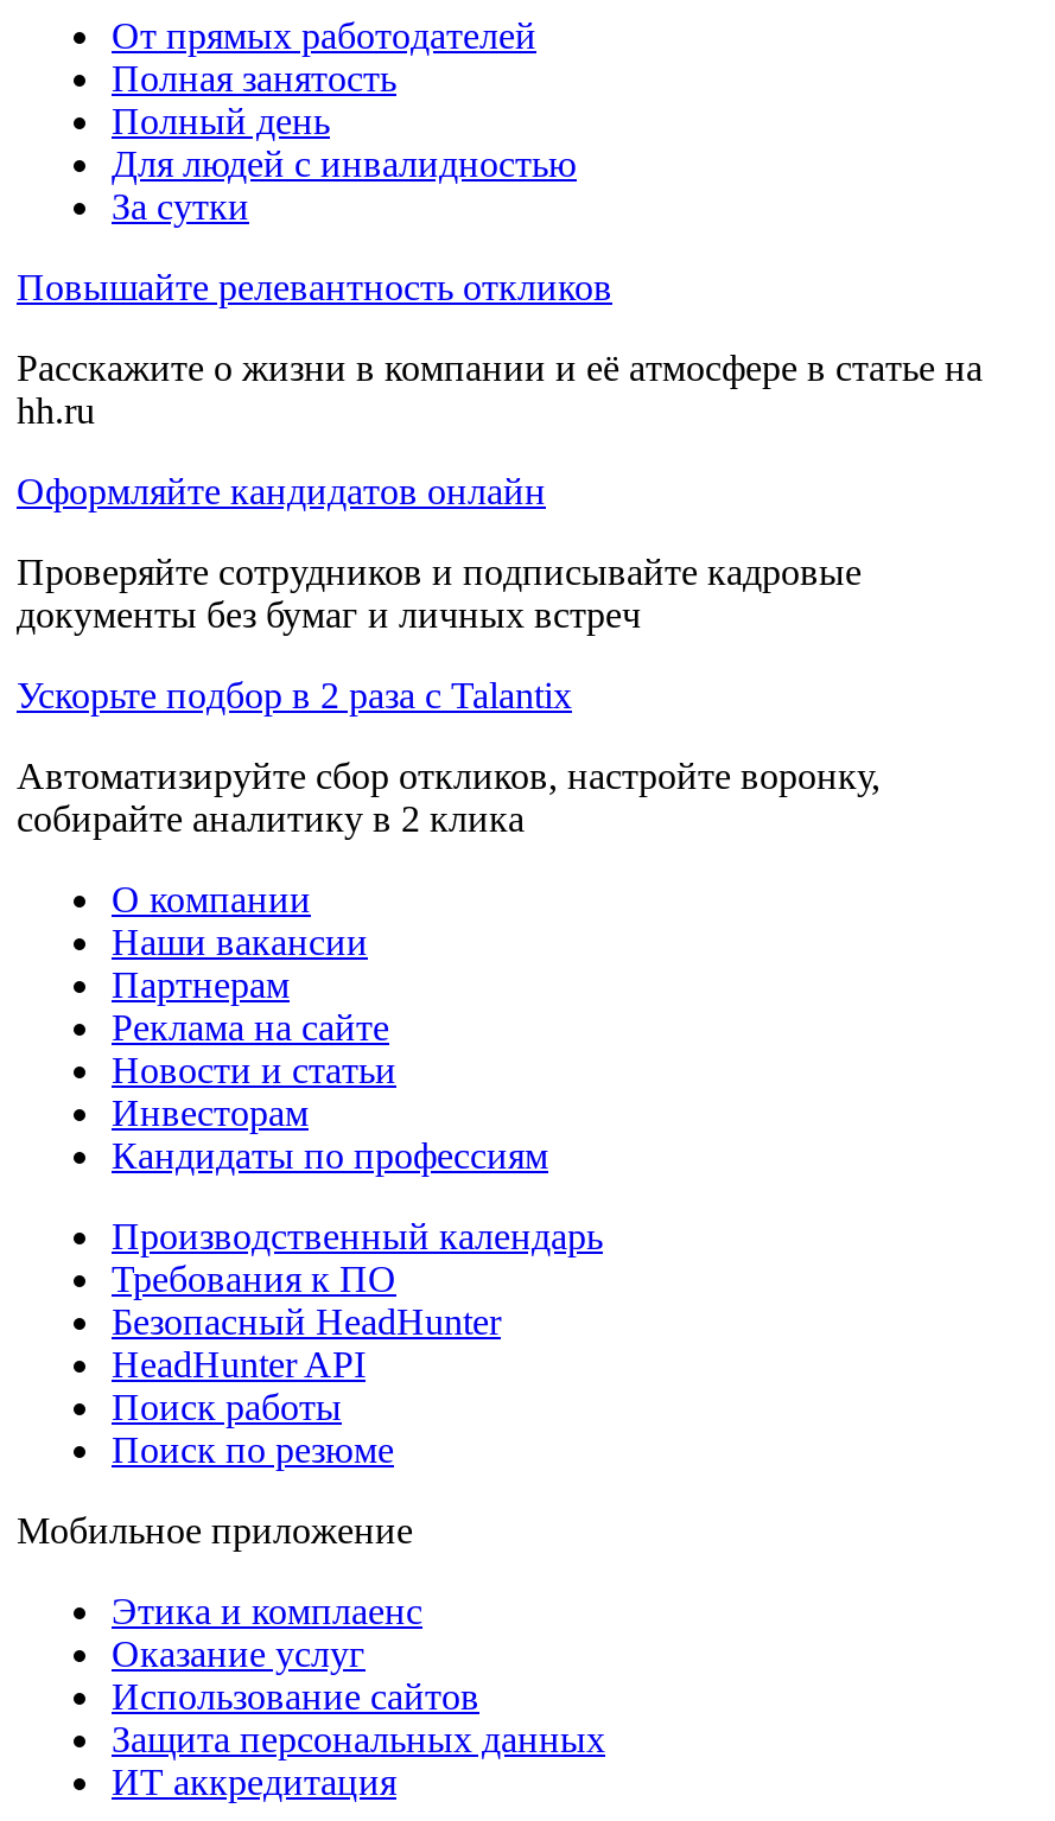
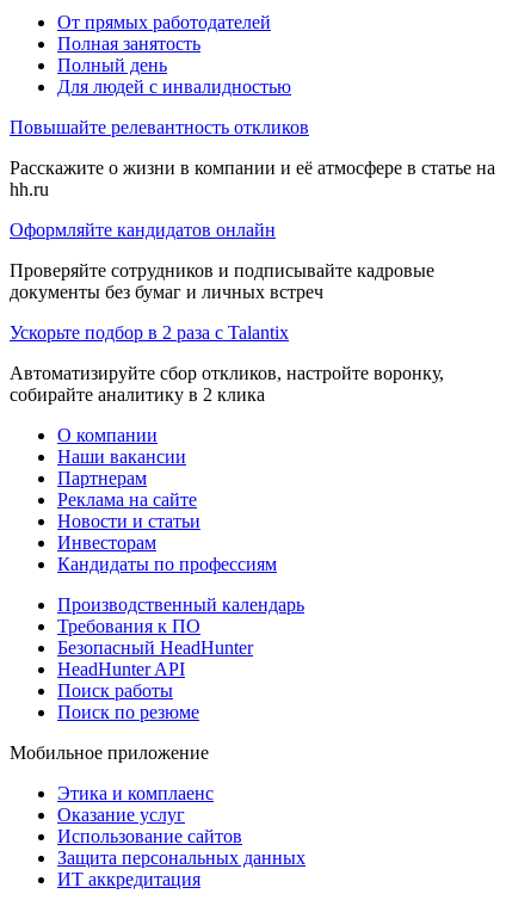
[112,186,249,227] За сутки -> none

